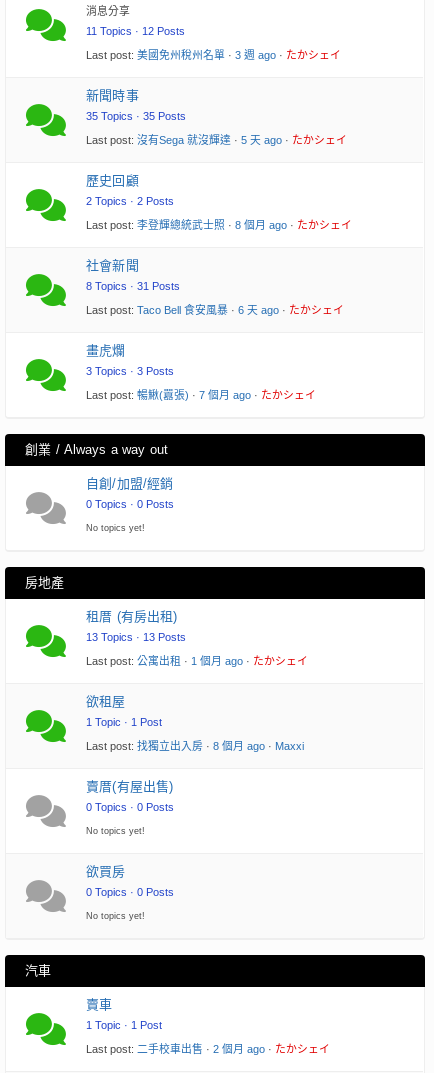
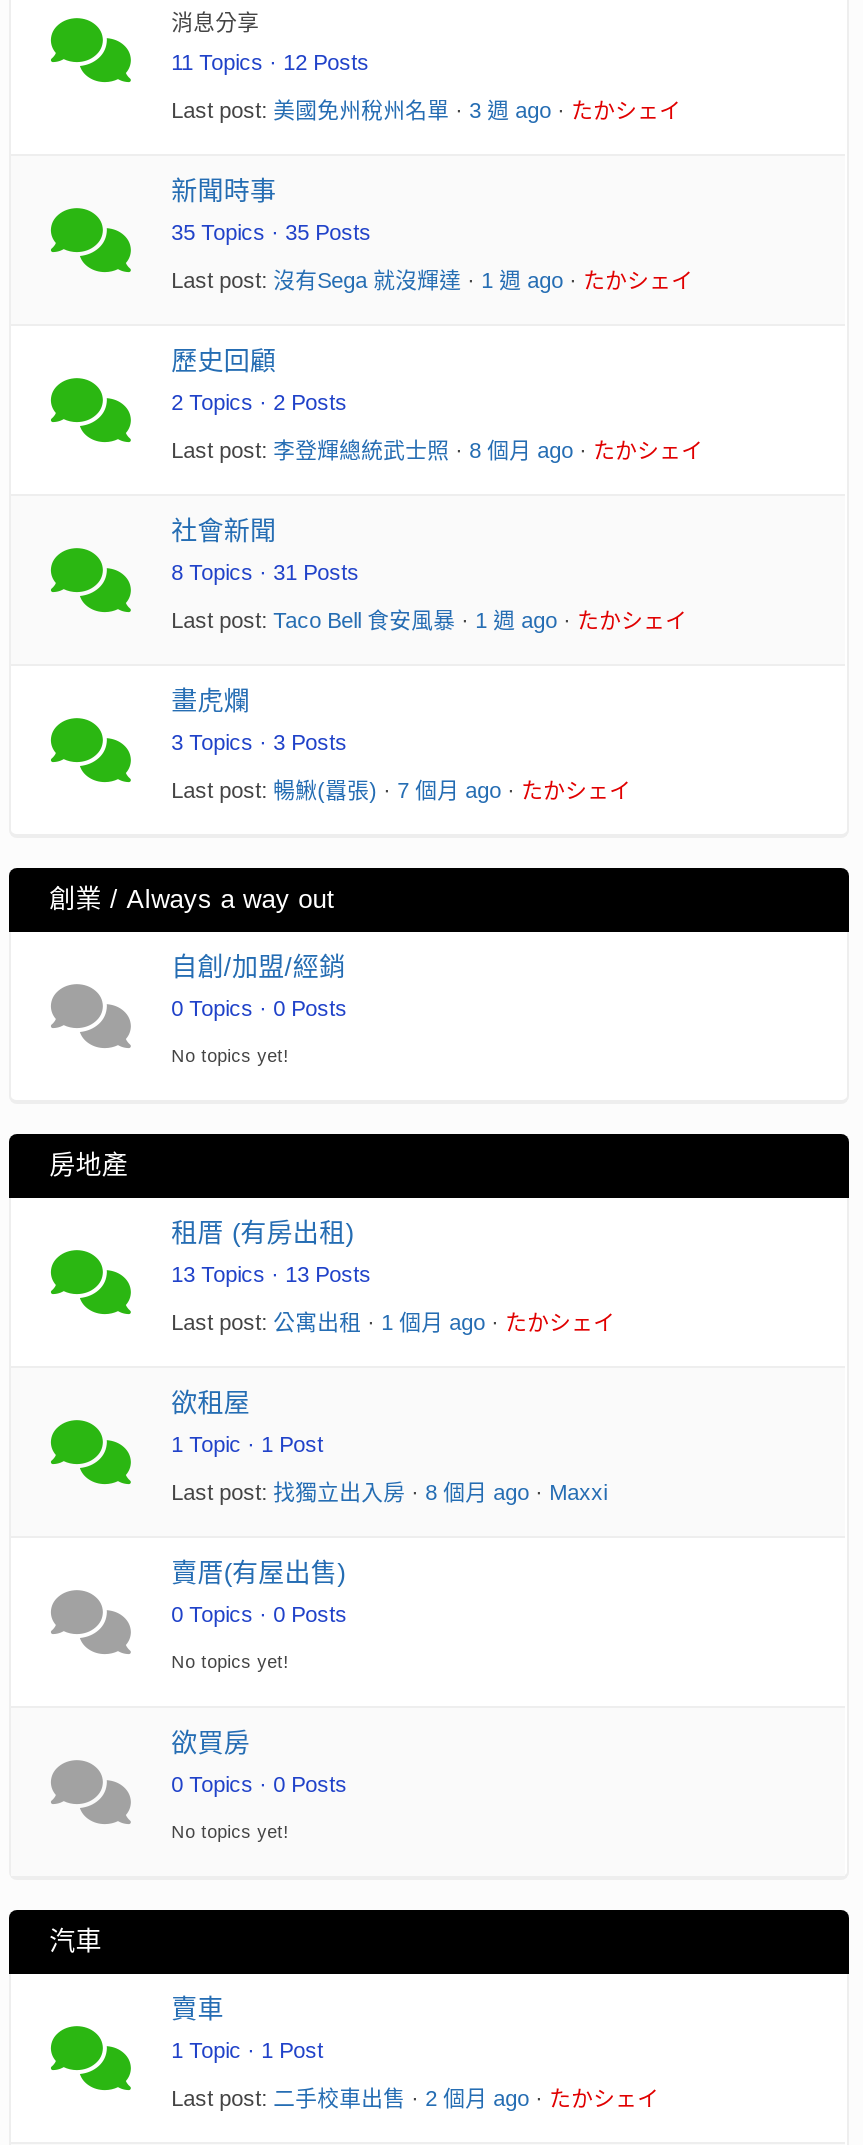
[86,133,347,145] Last post:沒有Sega 就沒輝達· 5 天 ago ·たかシェイ -> [171,267,693,291] Last post:沒有Sega 就沒輝達· 1 週 ago ·たかシェイ
[86,303,344,315] Last post: Taco Bell 食安風暴· 6 天 ago ·たかシェイ -> [171,607,687,631] Last post: Taco Bell 食安風暴· 1 週 ago ·たかシェイ

